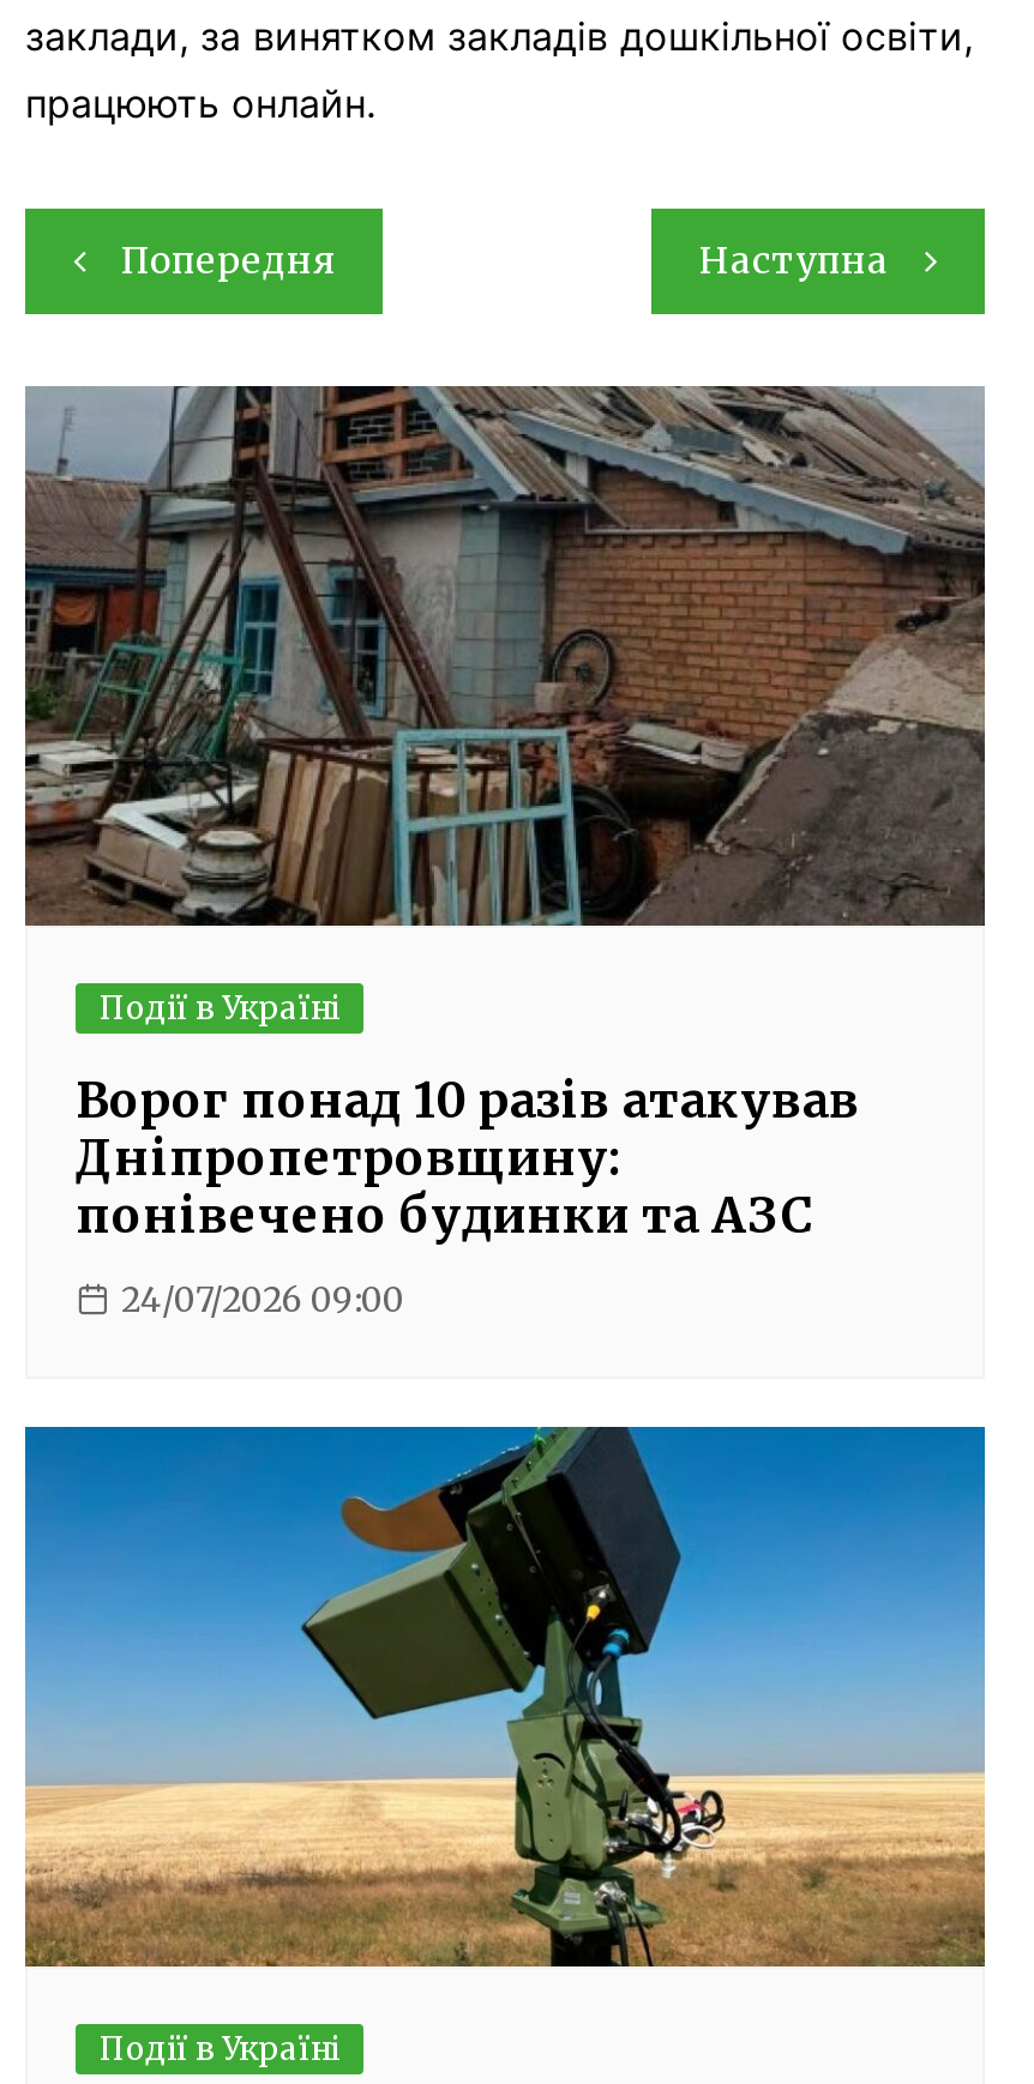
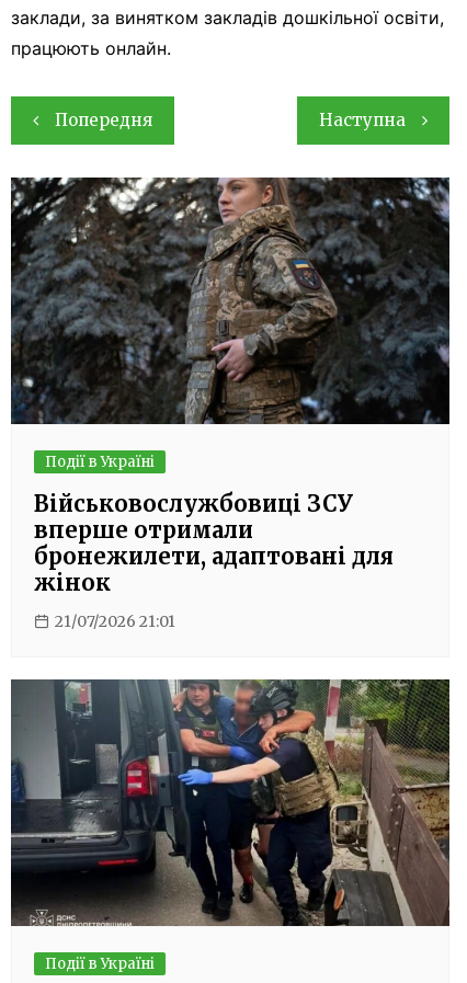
[23,384,987,926] [image] -> [10,176,451,424] [image]
[76,1069,860,1244] Ворог понад 10 разів атакував | Дніпропетровщину: | понівечено будинки та АЗС -> [34,490,394,596] Військовослужбовиці ЗСУ | вперше отримали | бронежилети, адаптовані для | жінок
[121,1277,404,1321] 24/07/2026 09:00 -> [55,611,175,631] 21/07/2026 21:01
[23,1425,987,1969] [image] -> [10,678,451,927] [image]

